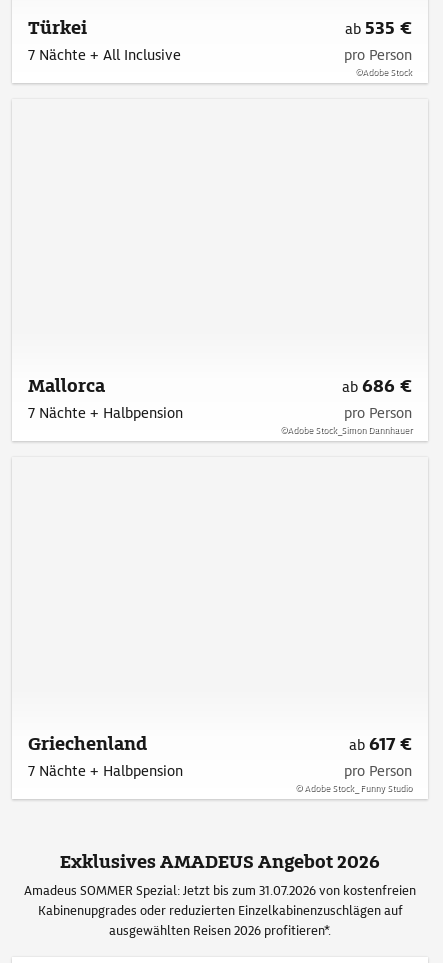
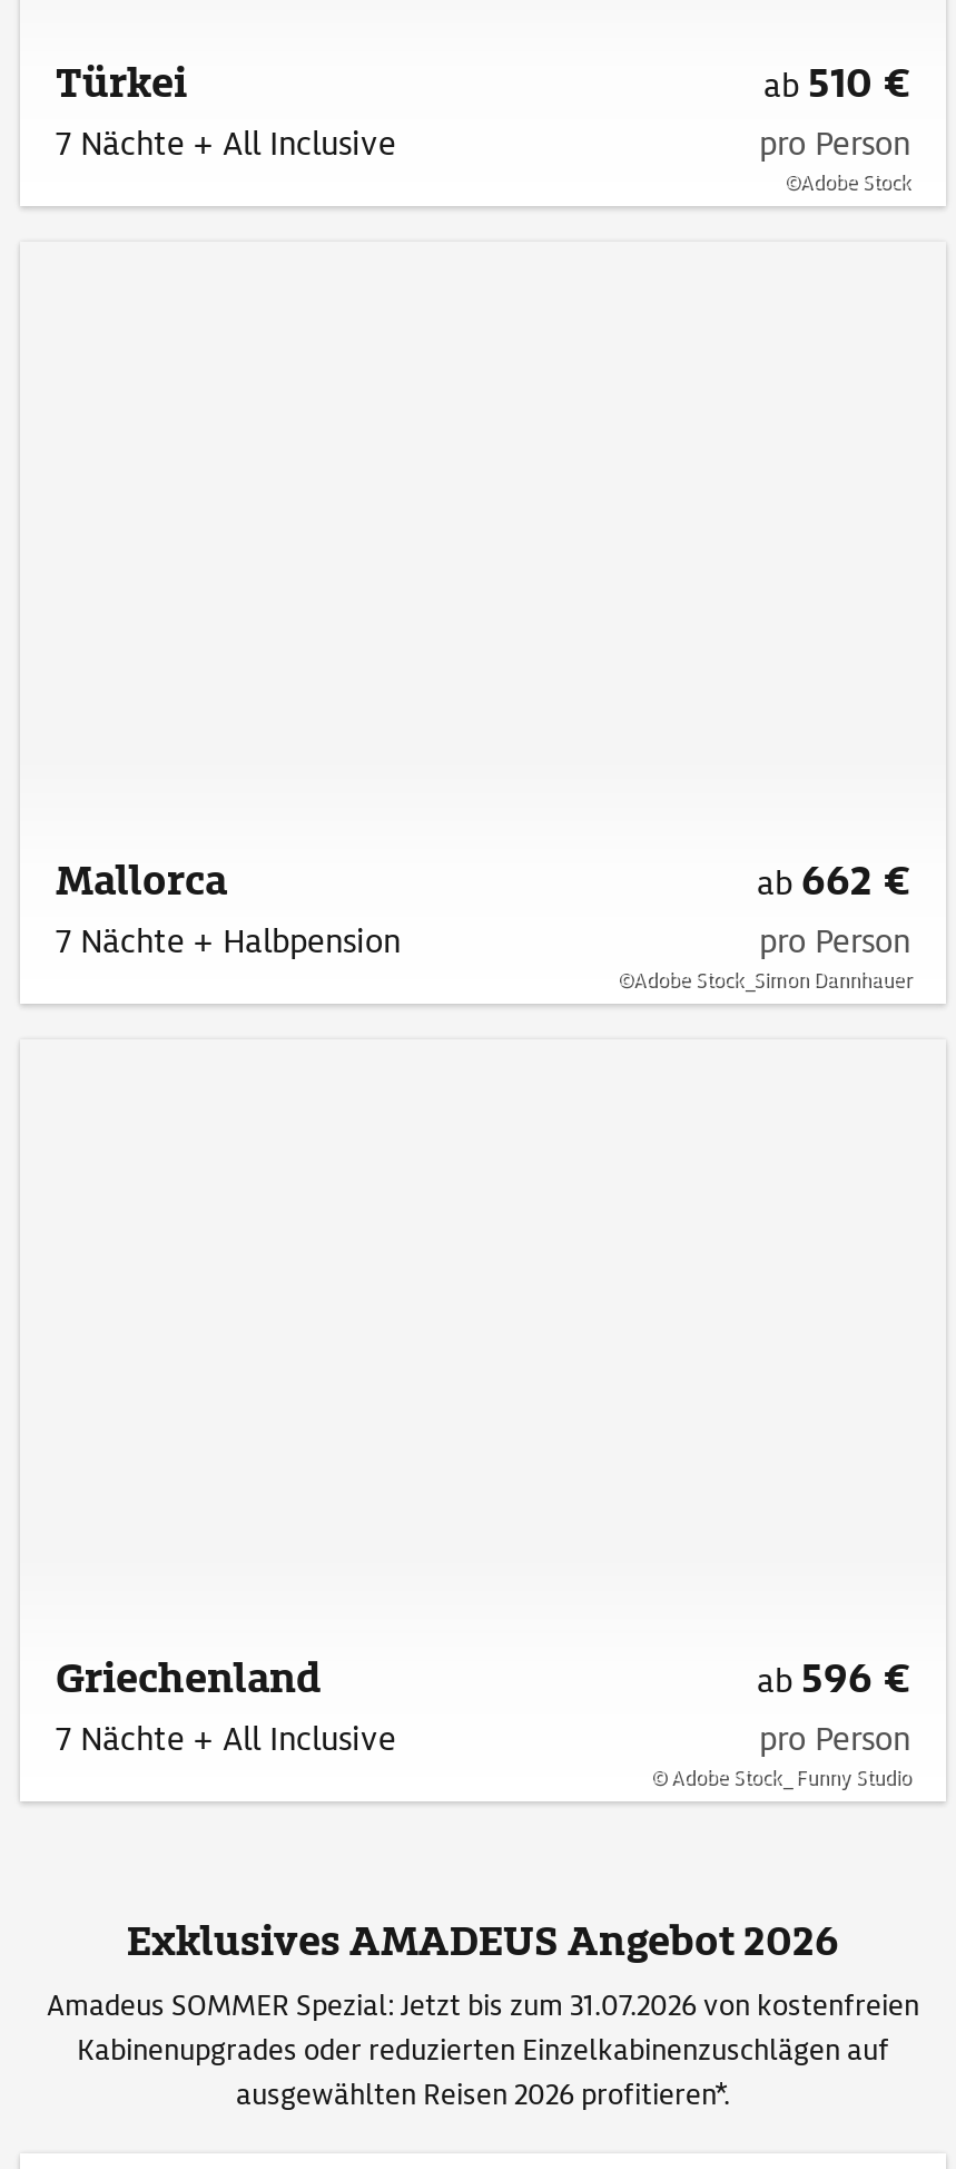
[345,16,412,39] ab 535 € -> [763,57,910,108] ab 510 €
[342,374,412,397] ab 686 € -> [757,854,910,905] ab 662 €
[349,732,412,755] ab 617 € -> [757,1652,910,1703] ab 596 €
[28,762,183,780] 7 Nächte + Halbpension -> [56,1719,396,1759] 7 Nächte + All Inclusive

